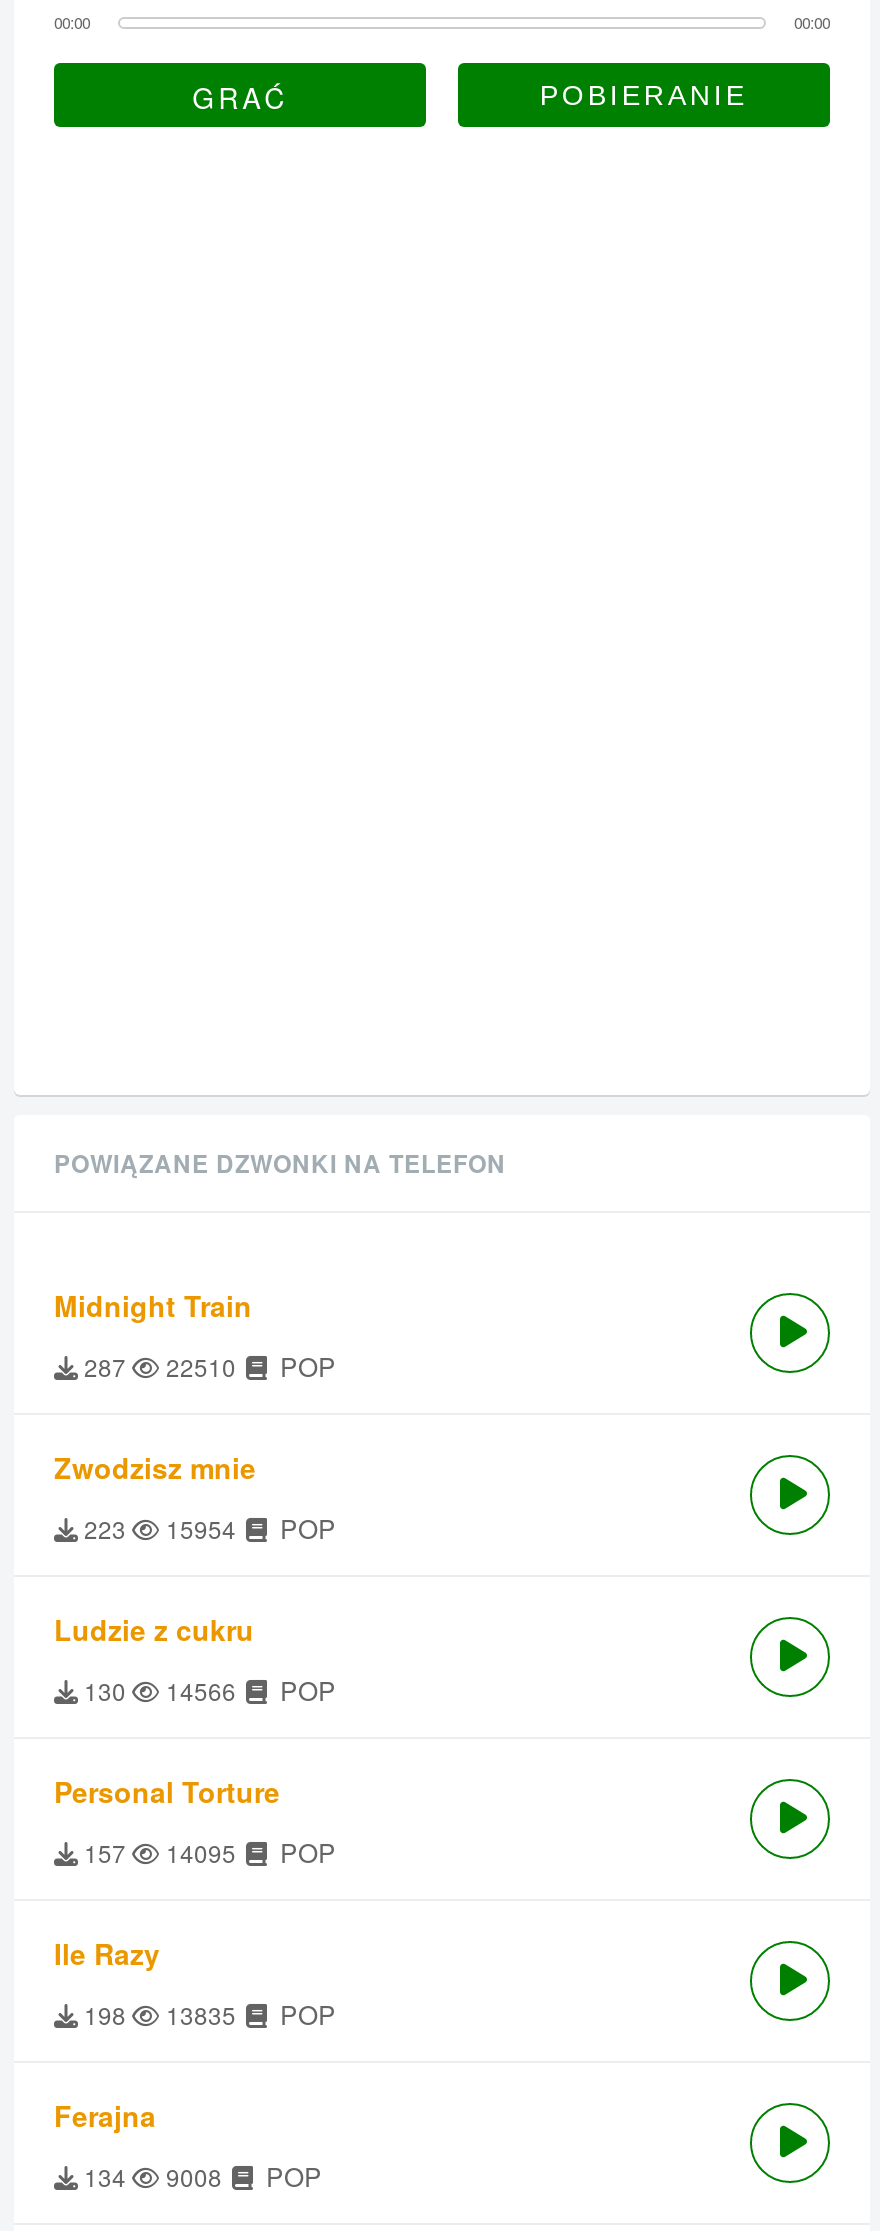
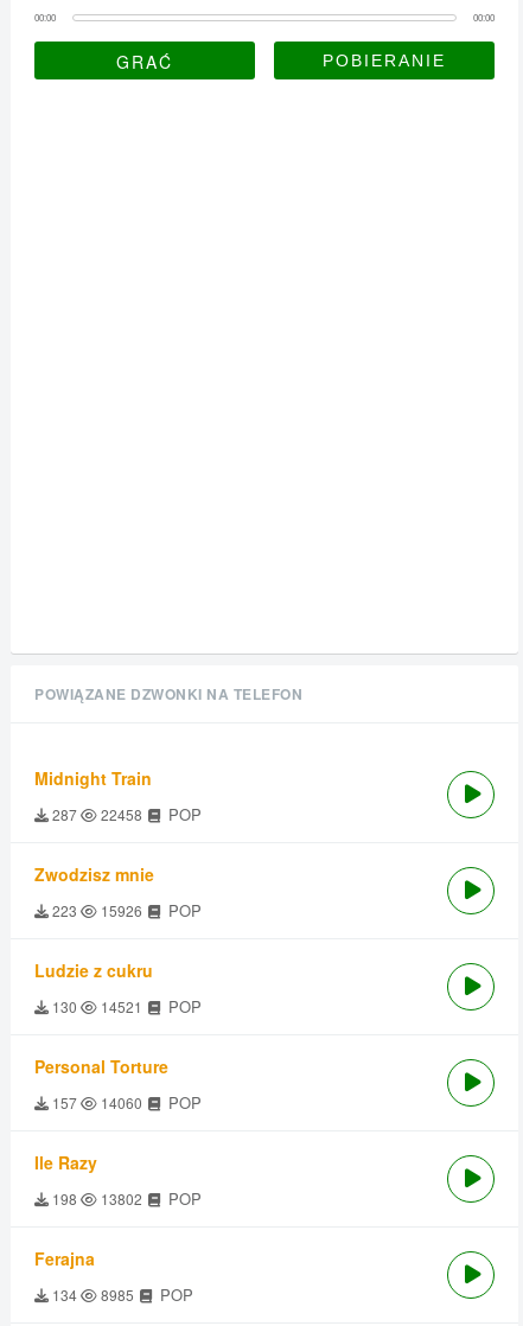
[78,1347,336,1385] 287 22510 POP -> [49,803,202,825] 287 22458 POP
[78,1509,336,1547] 223 15954 POP -> [49,899,202,922] 223 15926 POP
[78,1671,336,1709] 130 14566 POP -> [49,995,202,1018] 130 14521 POP
[78,1833,336,1871] 157 14095 POP -> [49,1091,202,1114] 157 14060 POP
[78,1995,336,2033] 198 13835 POP -> [49,1187,202,1210] 198 13802 POP
[78,2157,322,2195] 134 9008 POP -> [49,1283,193,1306] 134 8985 POP

